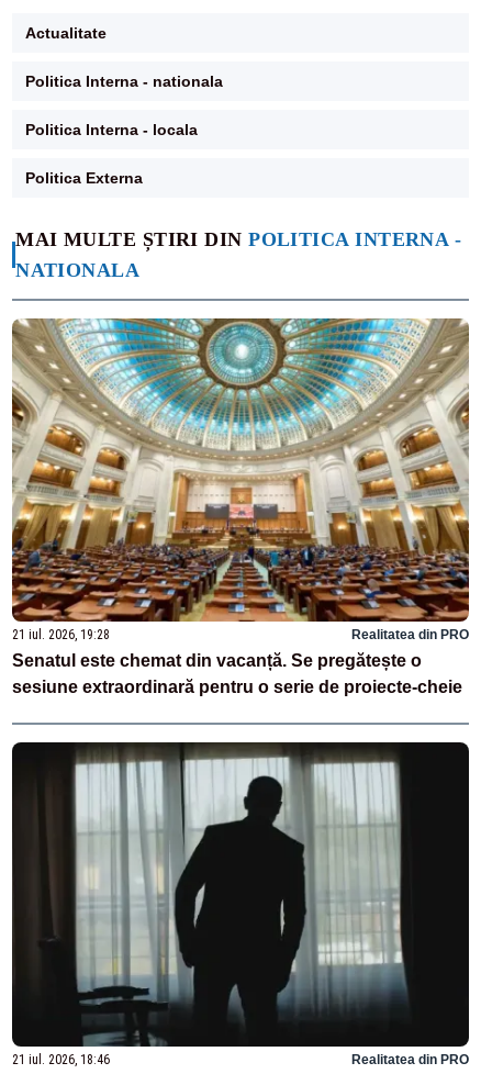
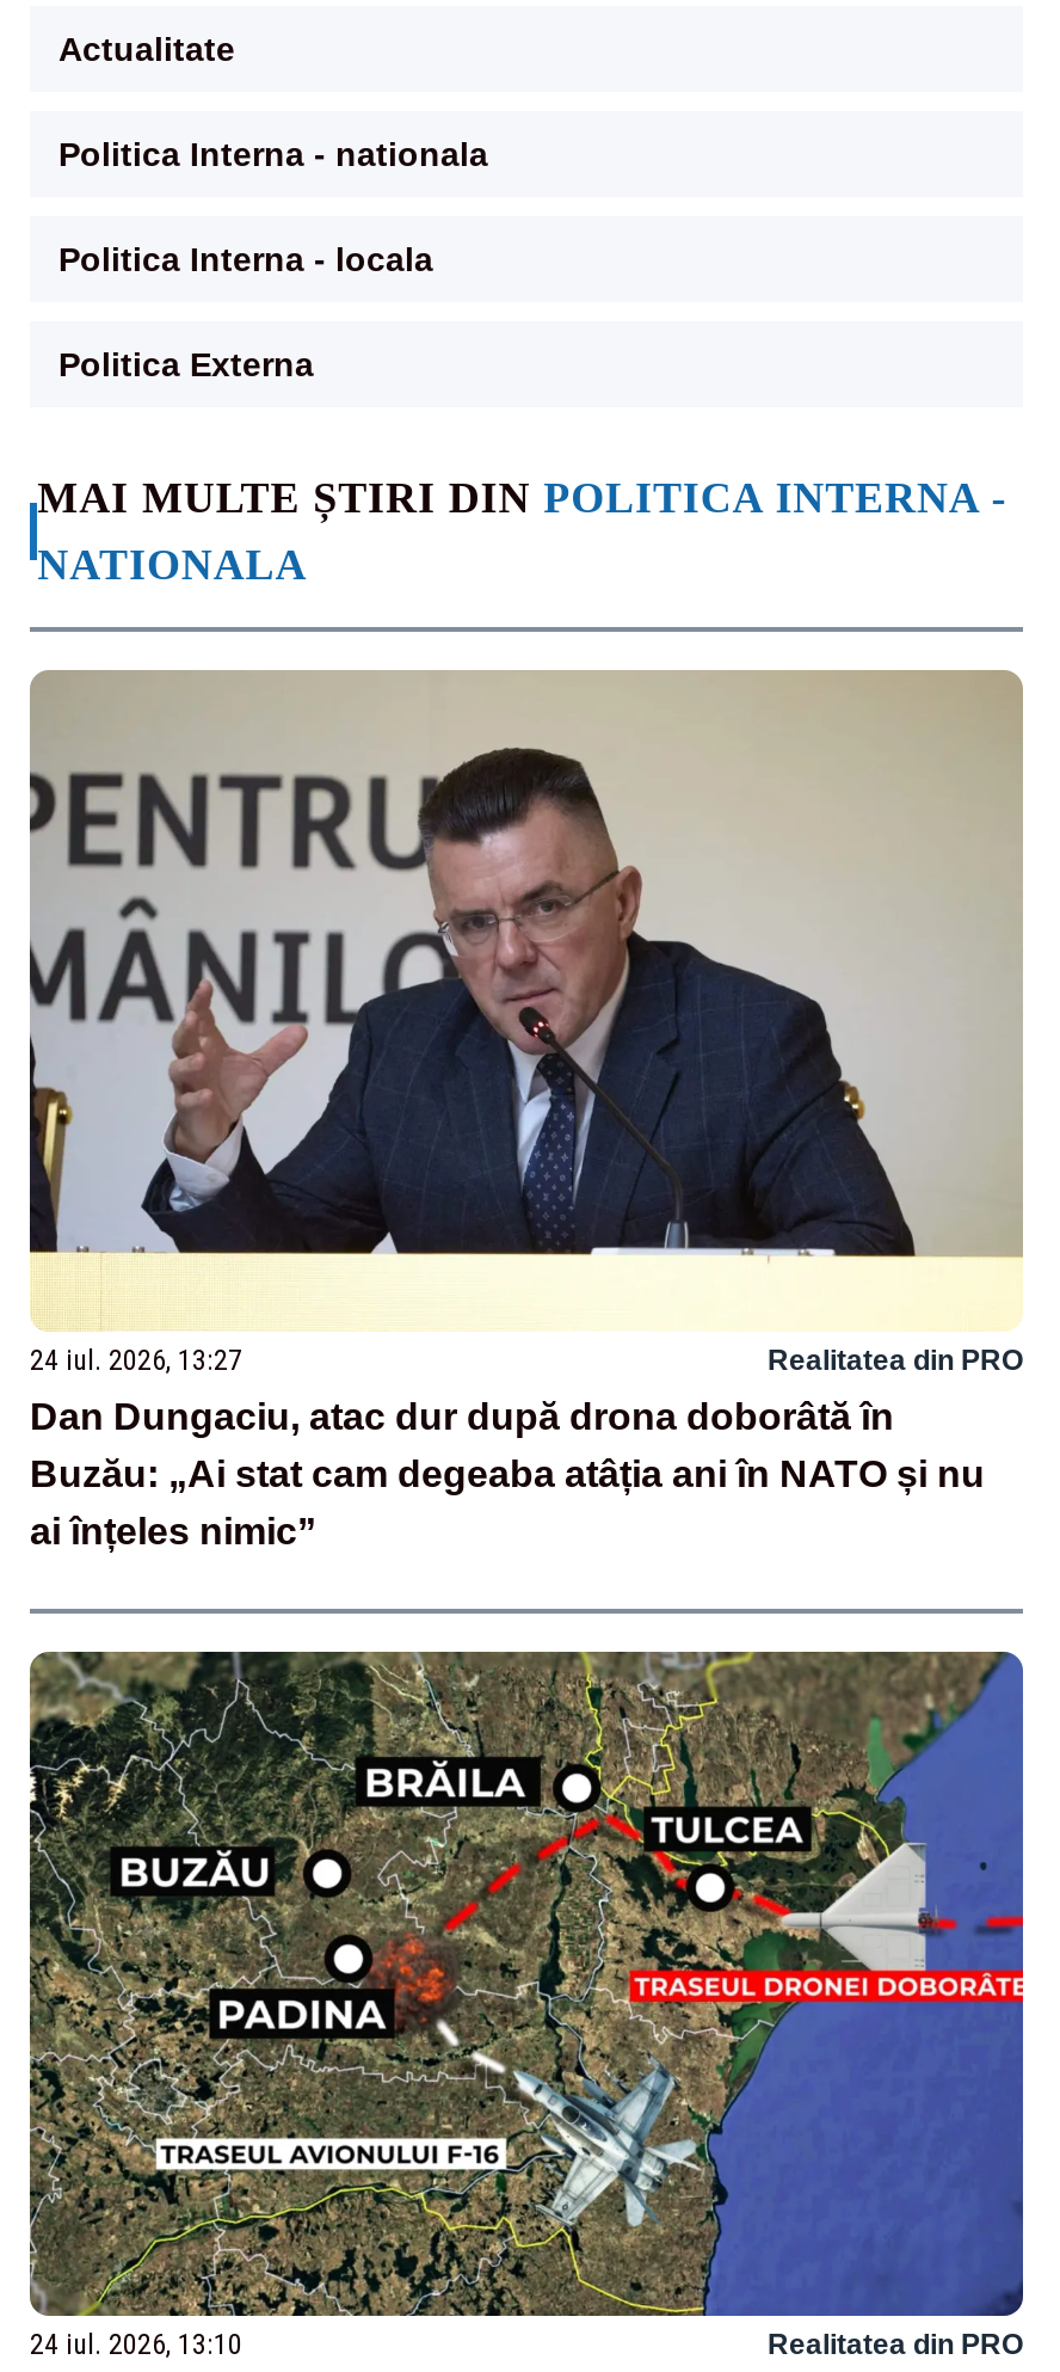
[11,317,470,643] [image] | 21 iul. 2026, 19:28 -> [27,668,1023,1378] [image] | 24 iul. 2026, 13:27
[12,652,462,697] Senatul este chemat din vacanță. Se pregătește o | sesiune extraordinară pentru o serie de proiecte-cheie -> [30,1397,985,1552] Dan Dungaciu, atac dur după drona doborâtă în | Buzău: „Ai stat cam degeaba atâția ani în NATO și nu | ai înțeles nimic”
[11,741,470,1068] [image] | 21 iul. 2026, 18:46 -> [27,1649,1025,2361] [image] | 24 iul. 2026, 13:10

